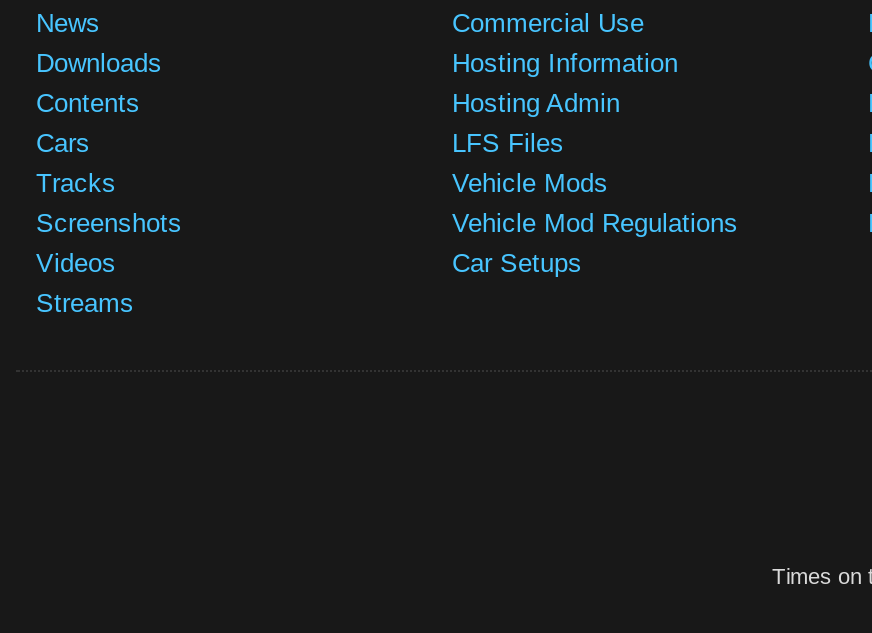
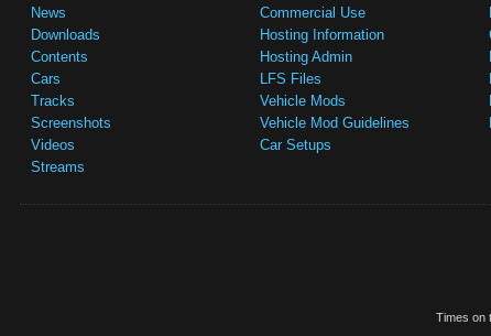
[452,208,738,238] Vehicle Mod Regulations -> [260,115,410,131] Vehicle Mod Guidelines

